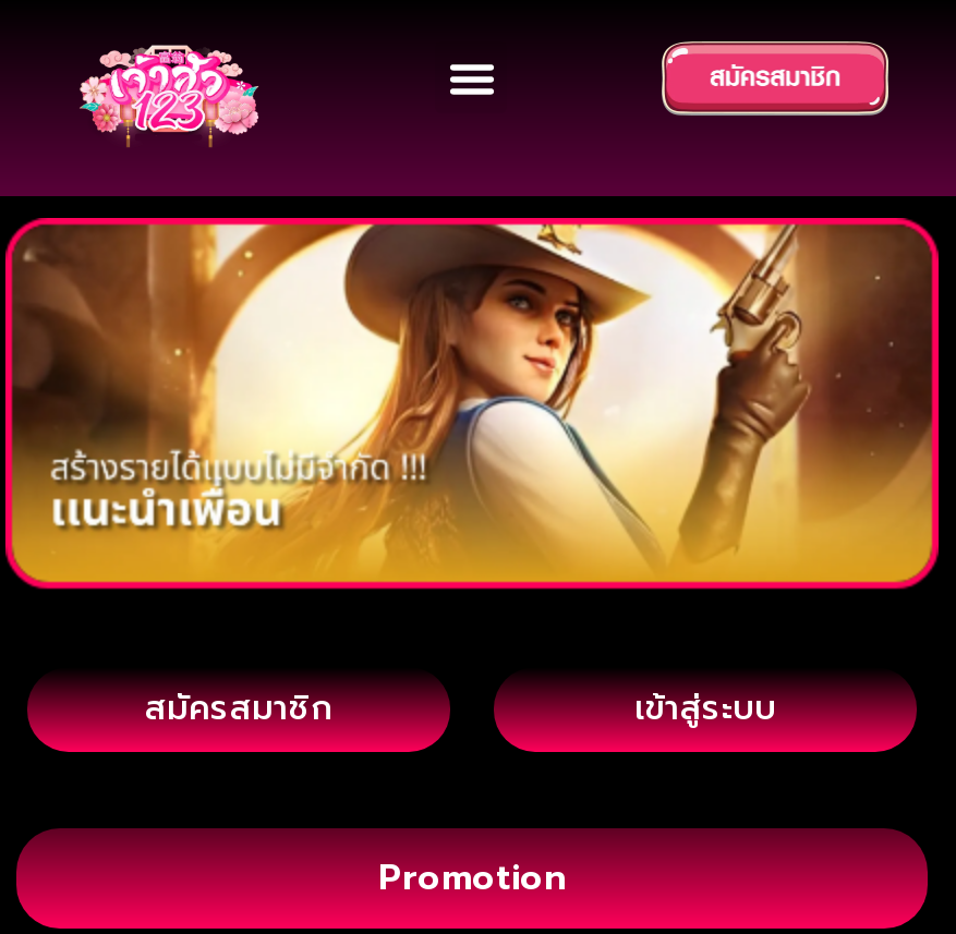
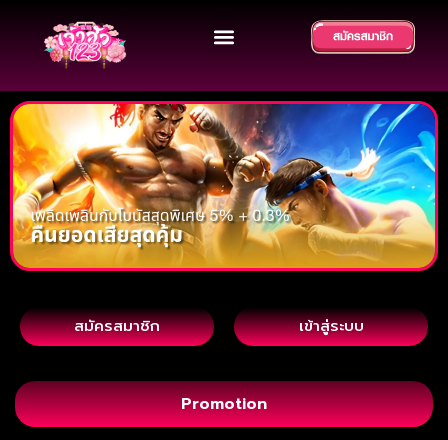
[10,222,934,556] [image] -> [12,103,436,257] [image]

